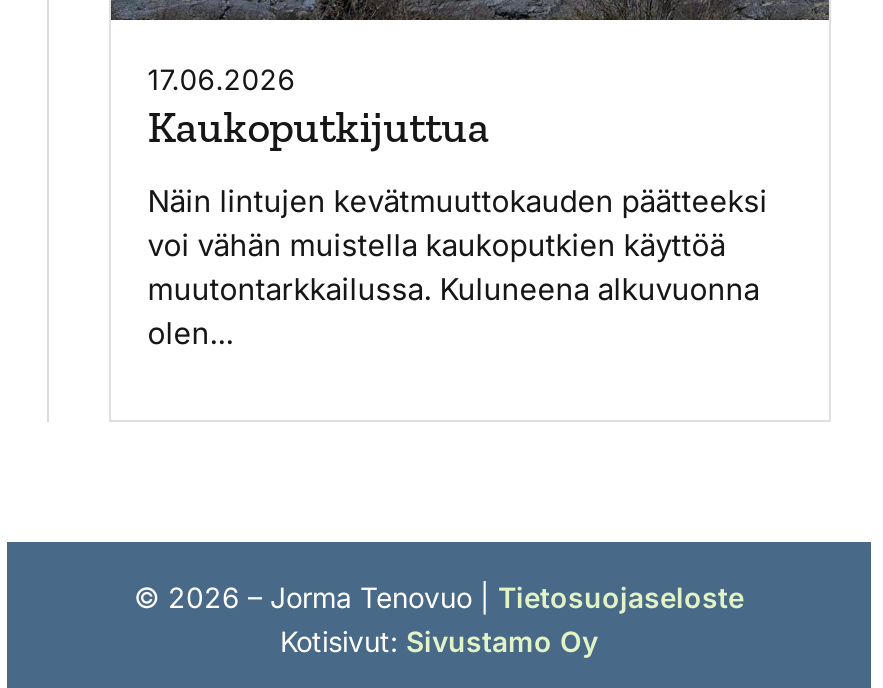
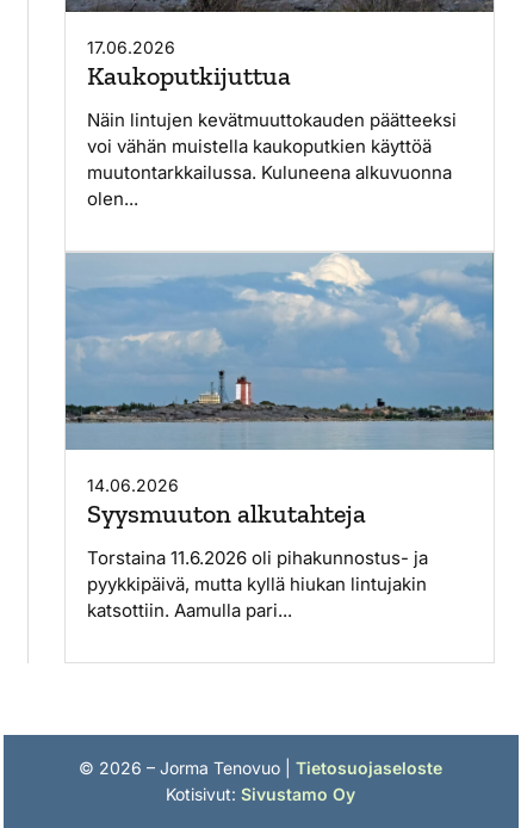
none -> [64,252,495,622] [image] | 14.06.2026 | Syysmuuton alkutahteja | Torstaina 11.6.2026 oli pihakunnostus- ja | pyykkipäivä, mutta kyllä hiukan lintujakin | katsottiin. Aamulla pari...

